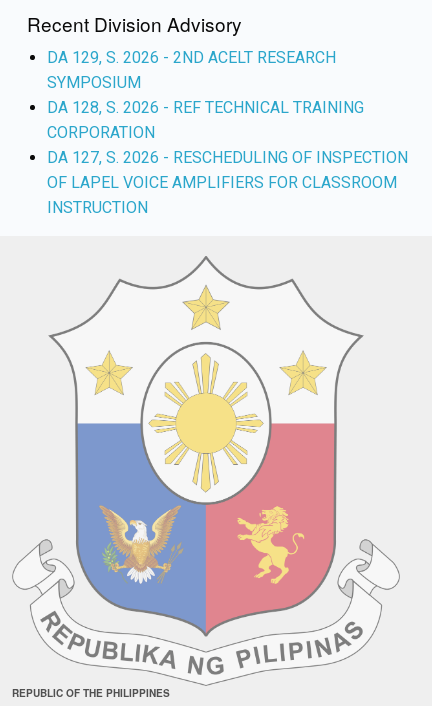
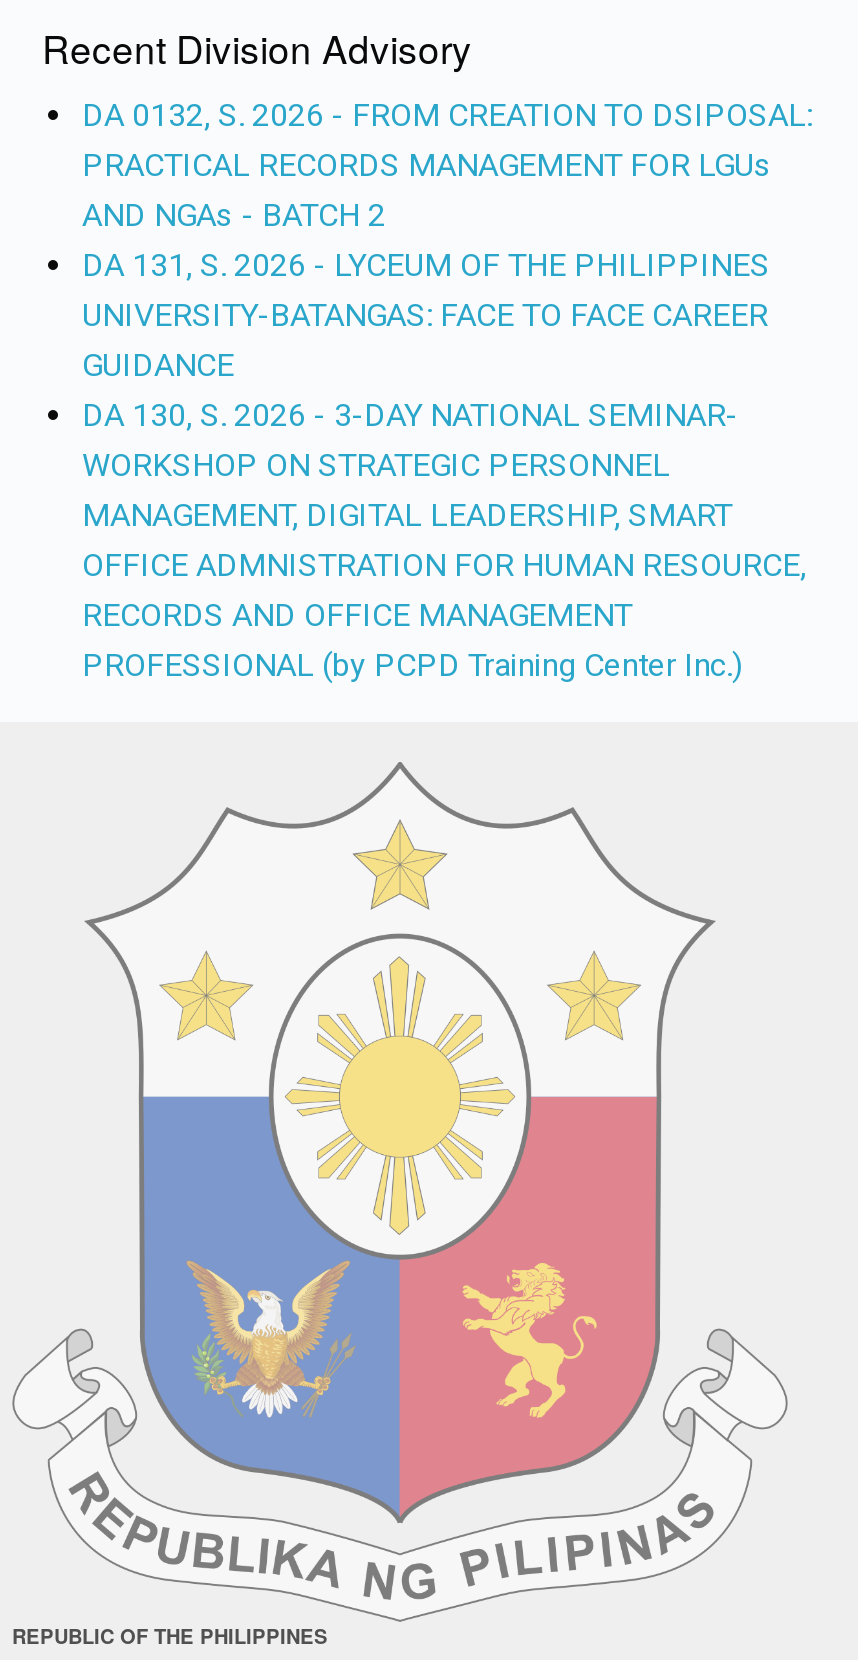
[47,48,408,217] DA 129, S. 2026 - 2ND ACELT RESEARCH | SYMPOSIUM | DA 128, S. 2026 - REF TECHNICAL TRAINING | CORPORATION | DA 127, S. 2026 - RESCHEDULING OF INSPECTION | OF LAPEL VOICE AMPLIFIERS FOR CLASSROOM | INSTRUCTION -> [82,96,812,684] DA 0132, S. 2026 - FROM CREATION TO DSIPOSAL: | PRACTICAL RECORDS MANAGEMENT FOR LGUs | AND NGAs - BATCH 2 | DA 131, S. 2026 - LYCEUM OF THE PHILIPPINES | UNIVERSITY-BATANGAS: FACE TO FACE CAREER | GUIDANCE | DA 130, S. 2026 - 3-DAY NATIONAL SEMINAR- | WORKSHOP ON STRATEGIC PERSONNEL | MANAGEMENT, DIGITAL LEADERSHIP, SMART | OFFICE ADMNISTRATION FOR HUMAN RESOURCE, | RECORDS AND OFFICE MANAGEMENT | PROFESSIONAL (by PCPD Training Center Inc.)

